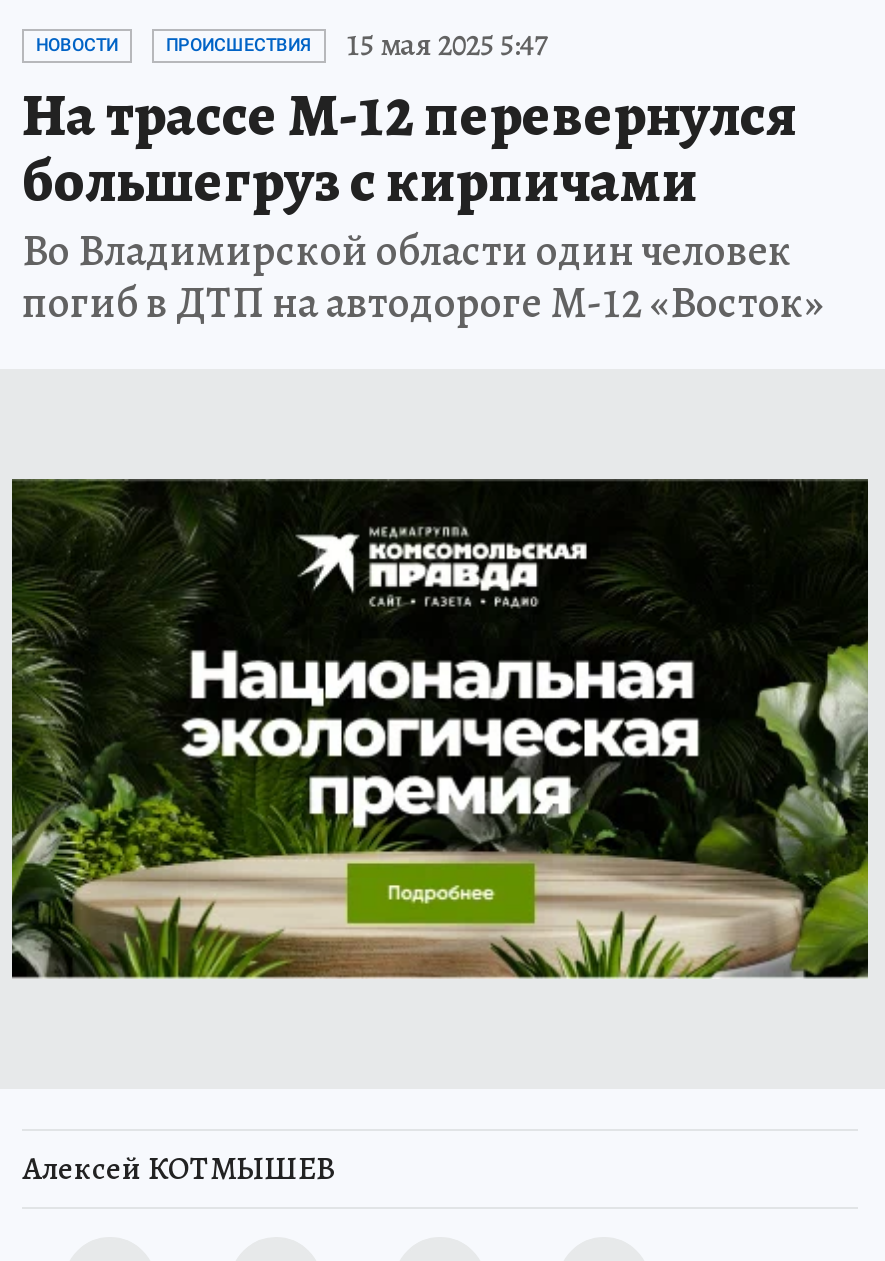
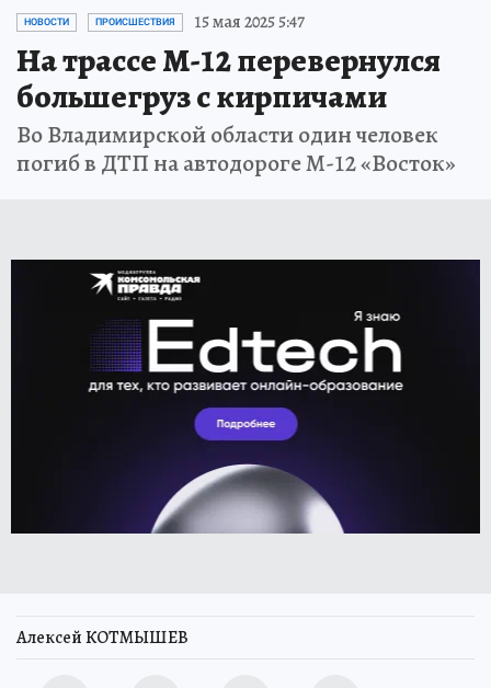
[10,479,870,981] [image] -> [10,260,481,535] [image]

